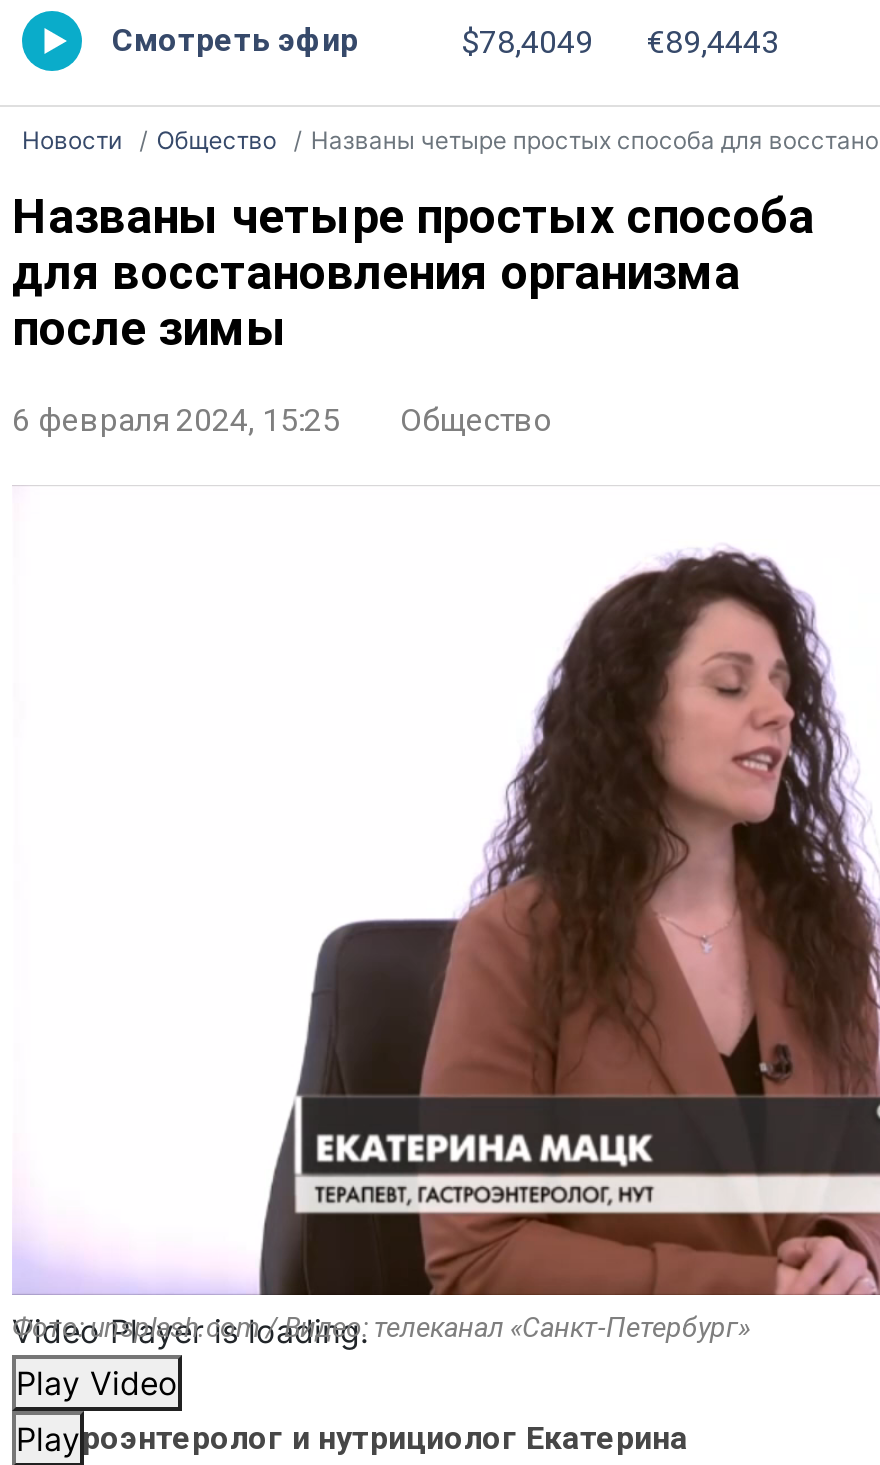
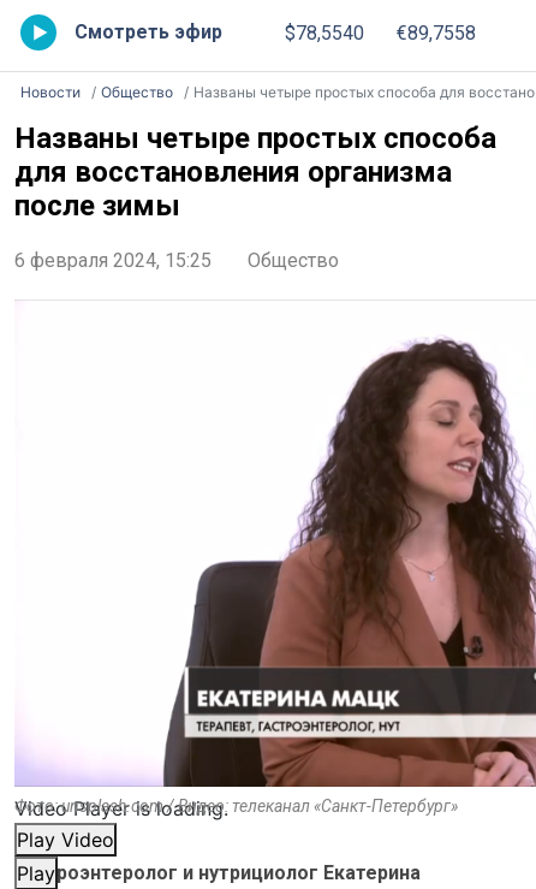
[461,22,593,60] $78,4049 -> [284,21,364,44] $78,5540
[647,22,779,60] €89,4443 -> [396,21,475,44] €89,7558

